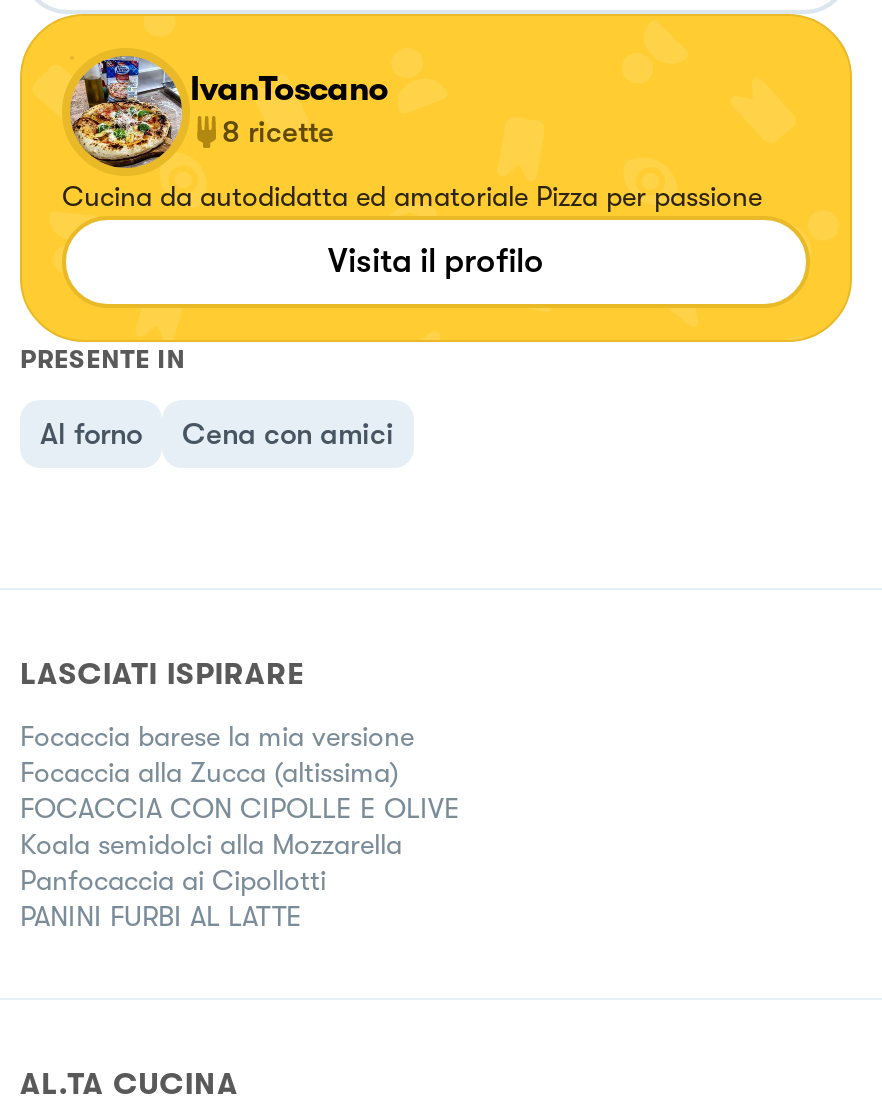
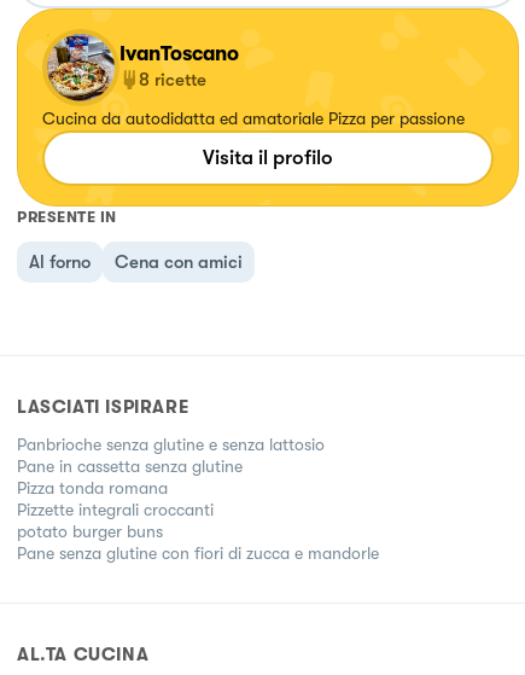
[20,720,460,932] Focaccia barese la mia versione | Focaccia alla Zucca (altissima) | FOCACCIA CON CIPOLLE E OLIVE | Koala semidolci alla Mozzarella | Panfocaccia ai Cipollotti | PANINI FURBI AL LATTE -> [17,435,379,563] Panbrioche senza glutine e senza lattosio | Pane in cassetta senza glutine | Pizza tonda romana | Pizzette integrali croccanti | potato burger buns | Pane senza glutine con fiori di zucca e mandorle

